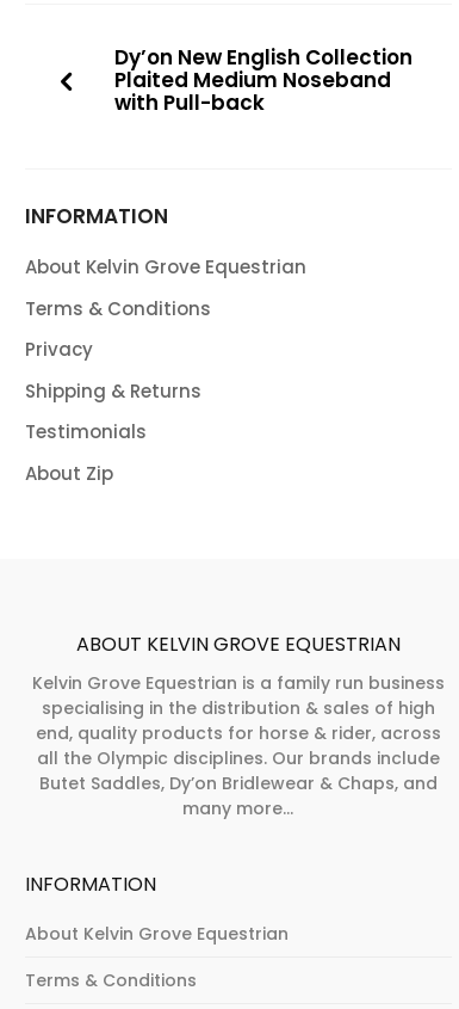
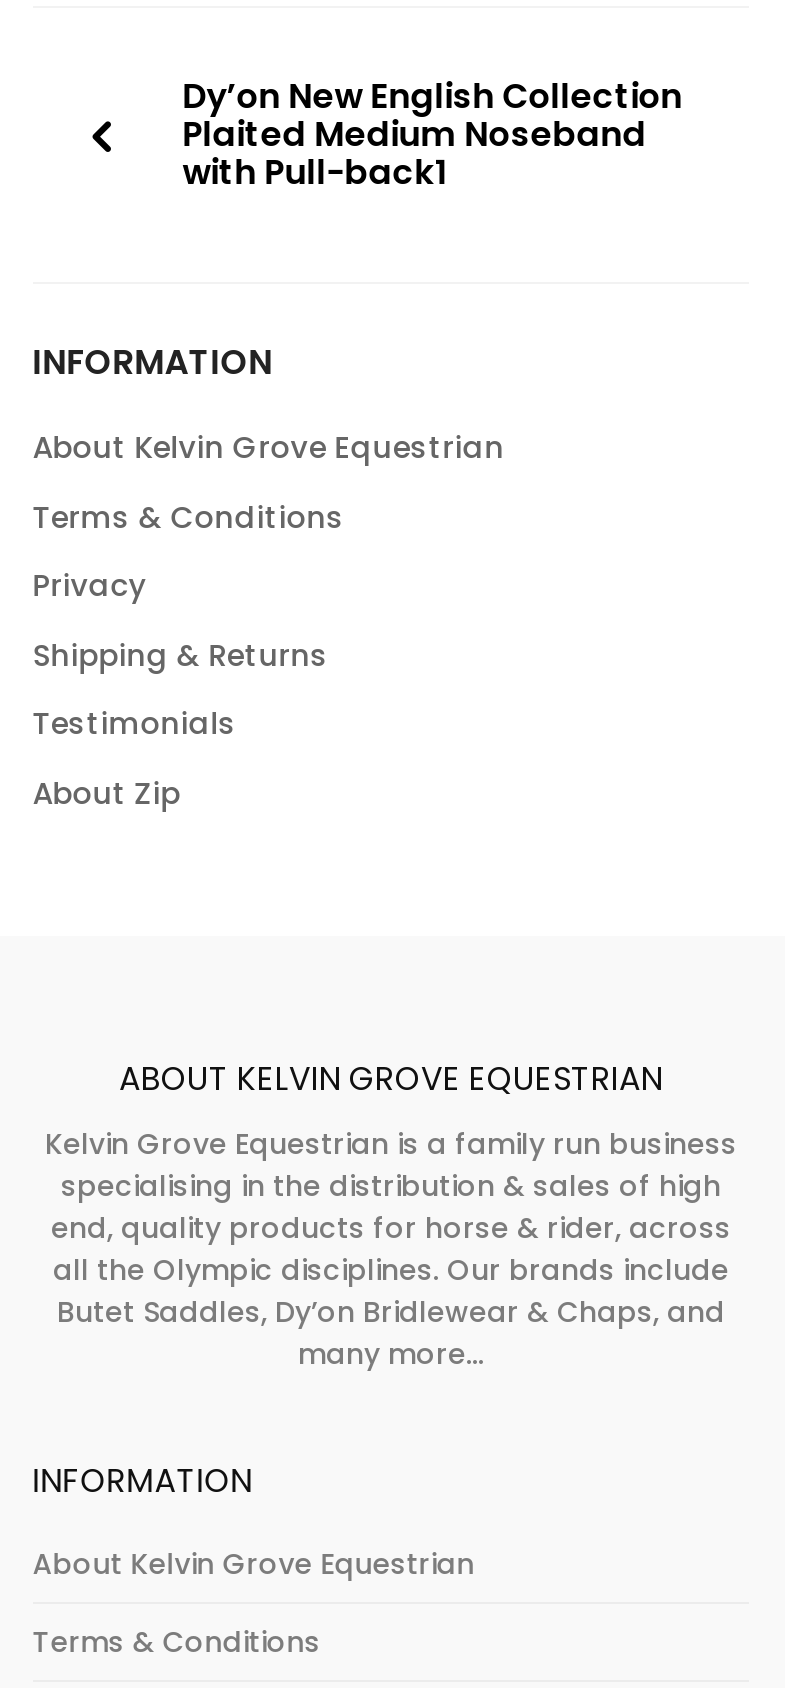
[114,89,264,117] with Pull-back -> [183,149,447,197] with Pull-back1

